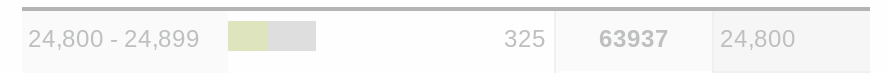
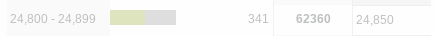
[504,24,546,52] 325 -> [248,12,269,26] 341
[599,24,669,52] 63937 -> [295,12,330,26] 62360
[720,24,796,52] 24,800 -> [356,13,394,27] 24,850

